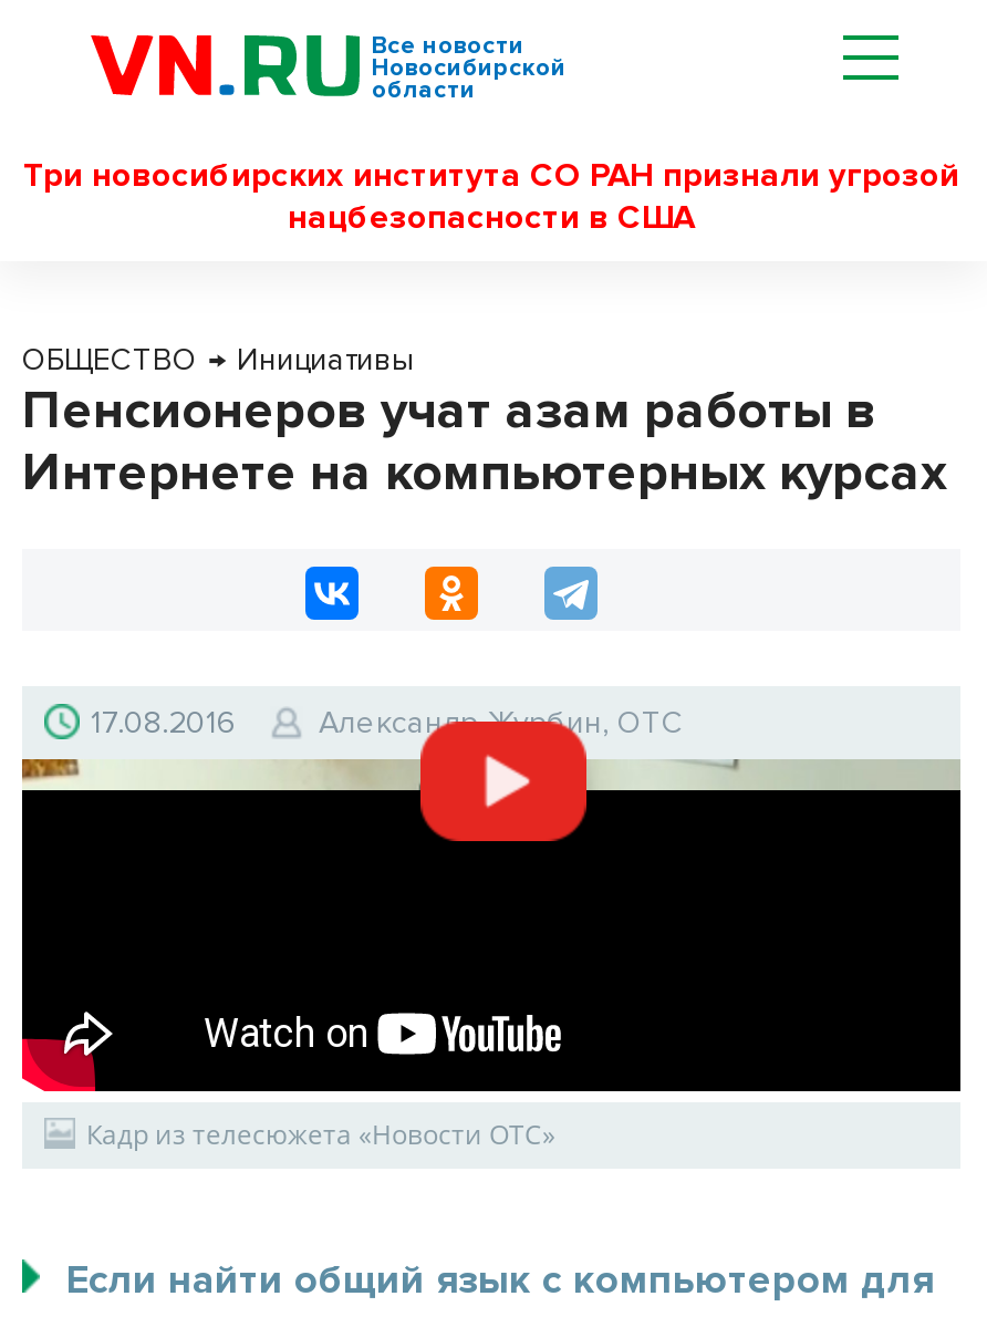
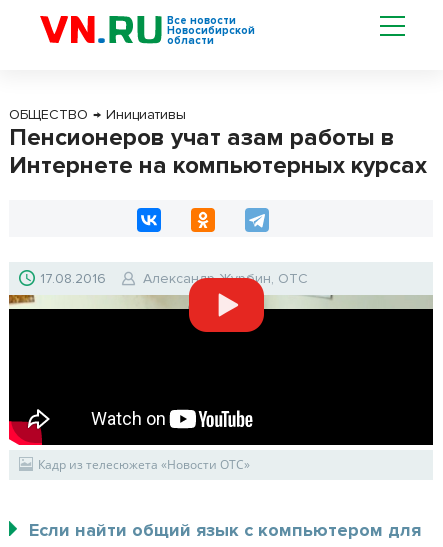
[23,155,959,237] Три новосибирских института СО РАН признали угрозой | нацбезопасности в США -> none

